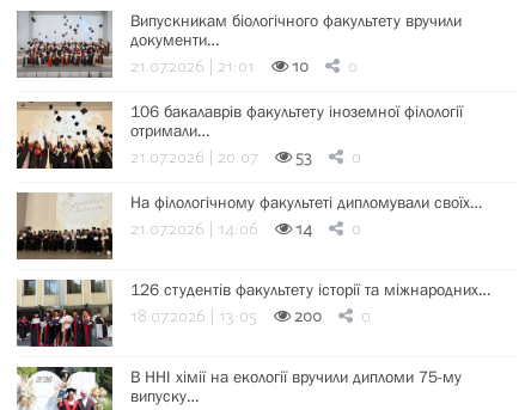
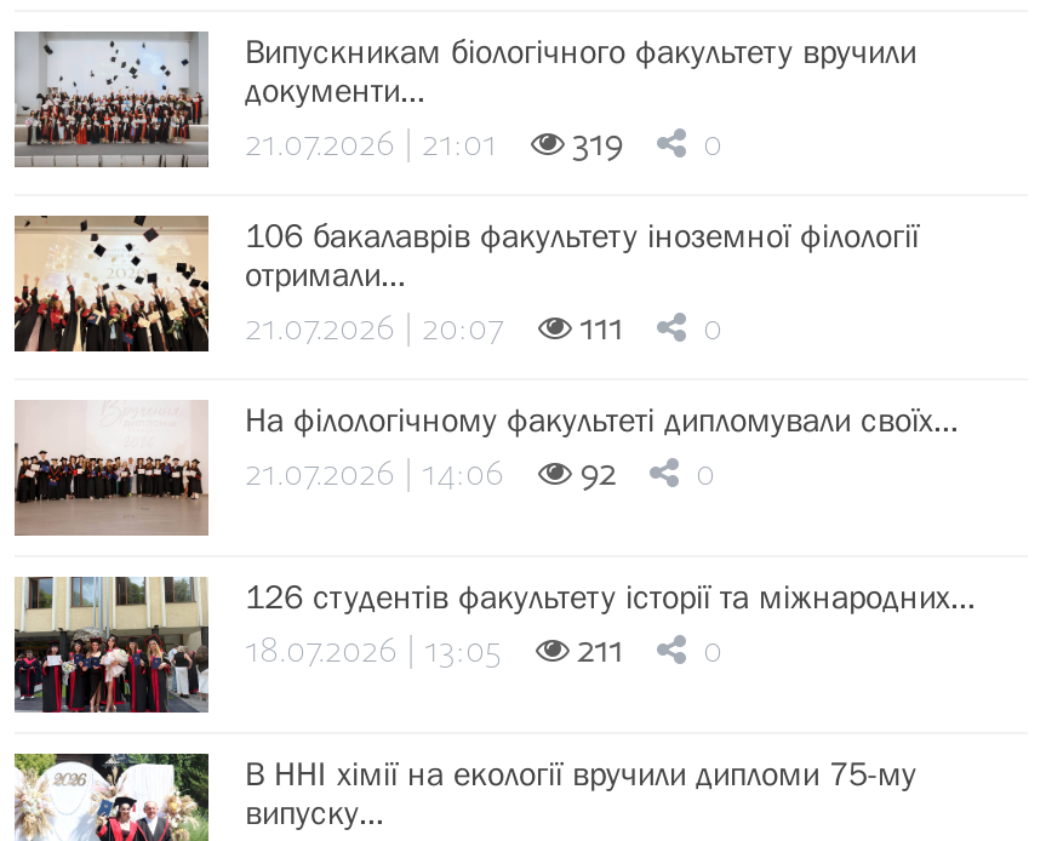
[292,55,309,80] 10 -> [572,121,623,172] 319
[295,146,312,171] 53 -> [579,305,623,356] 111
[16,192,114,258] [image] -> [12,402,208,536] [image]
[295,218,312,243] 14 -> [579,451,616,502] 92
[294,305,322,330] 200 -> [577,628,623,679] 211

